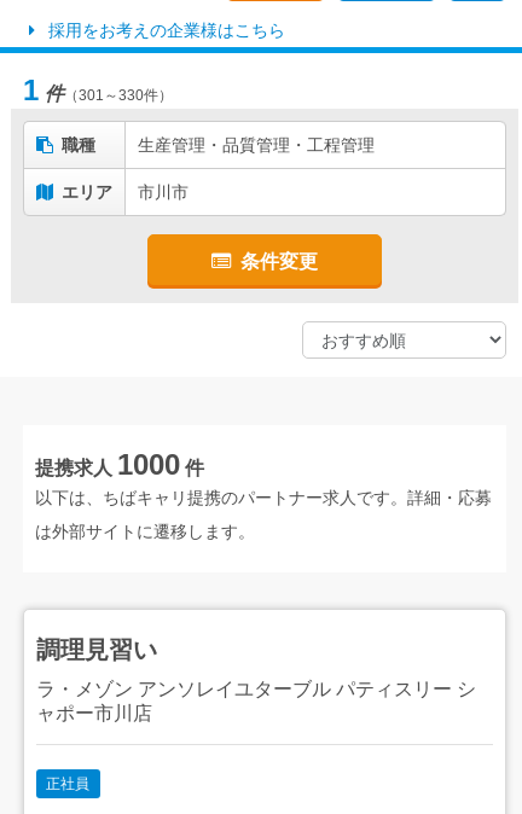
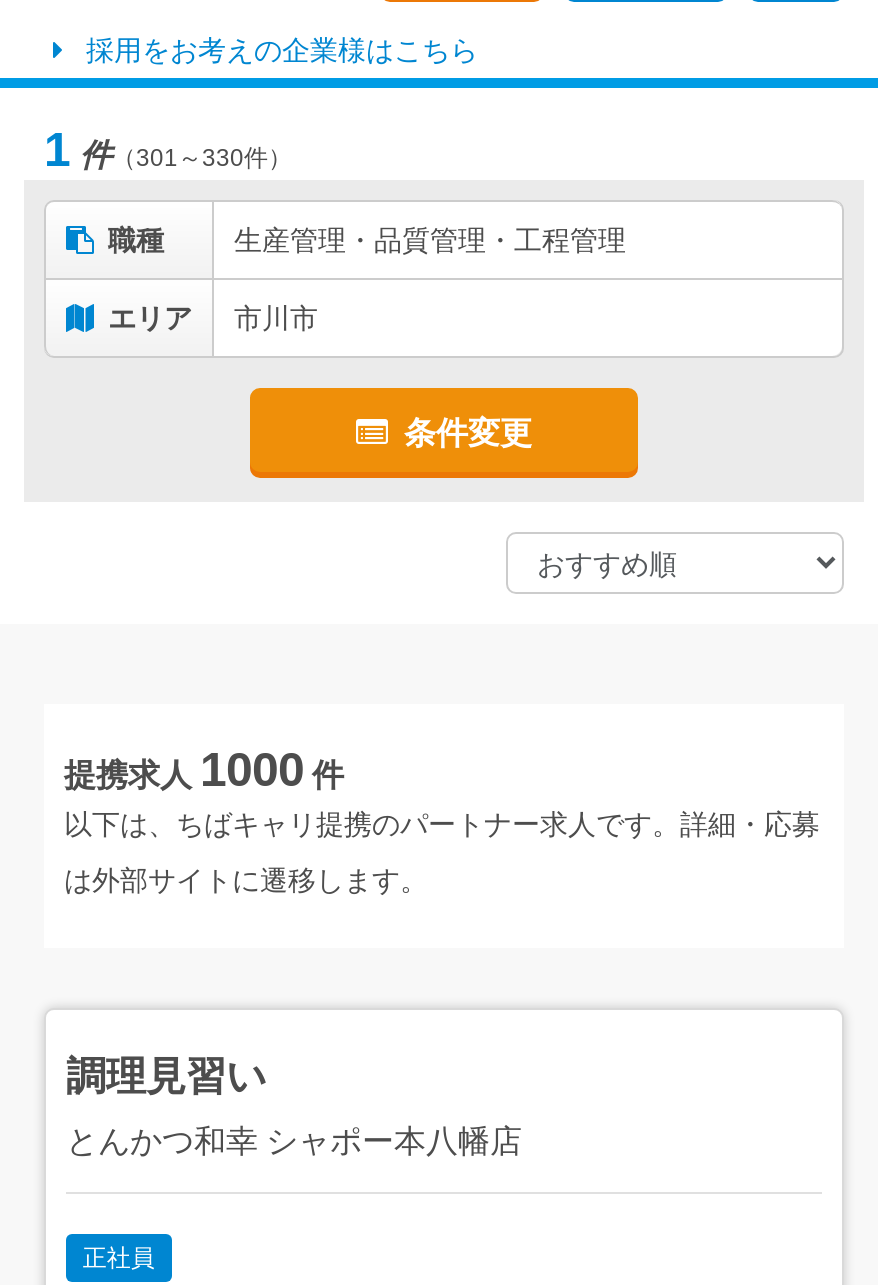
[36,679,476,723] ラ・メゾン アンソレイユターブル パティスリー シ | ャポー市川店 -> [66,1124,522,1158] とんかつ和幸 シャポー本八幡店

